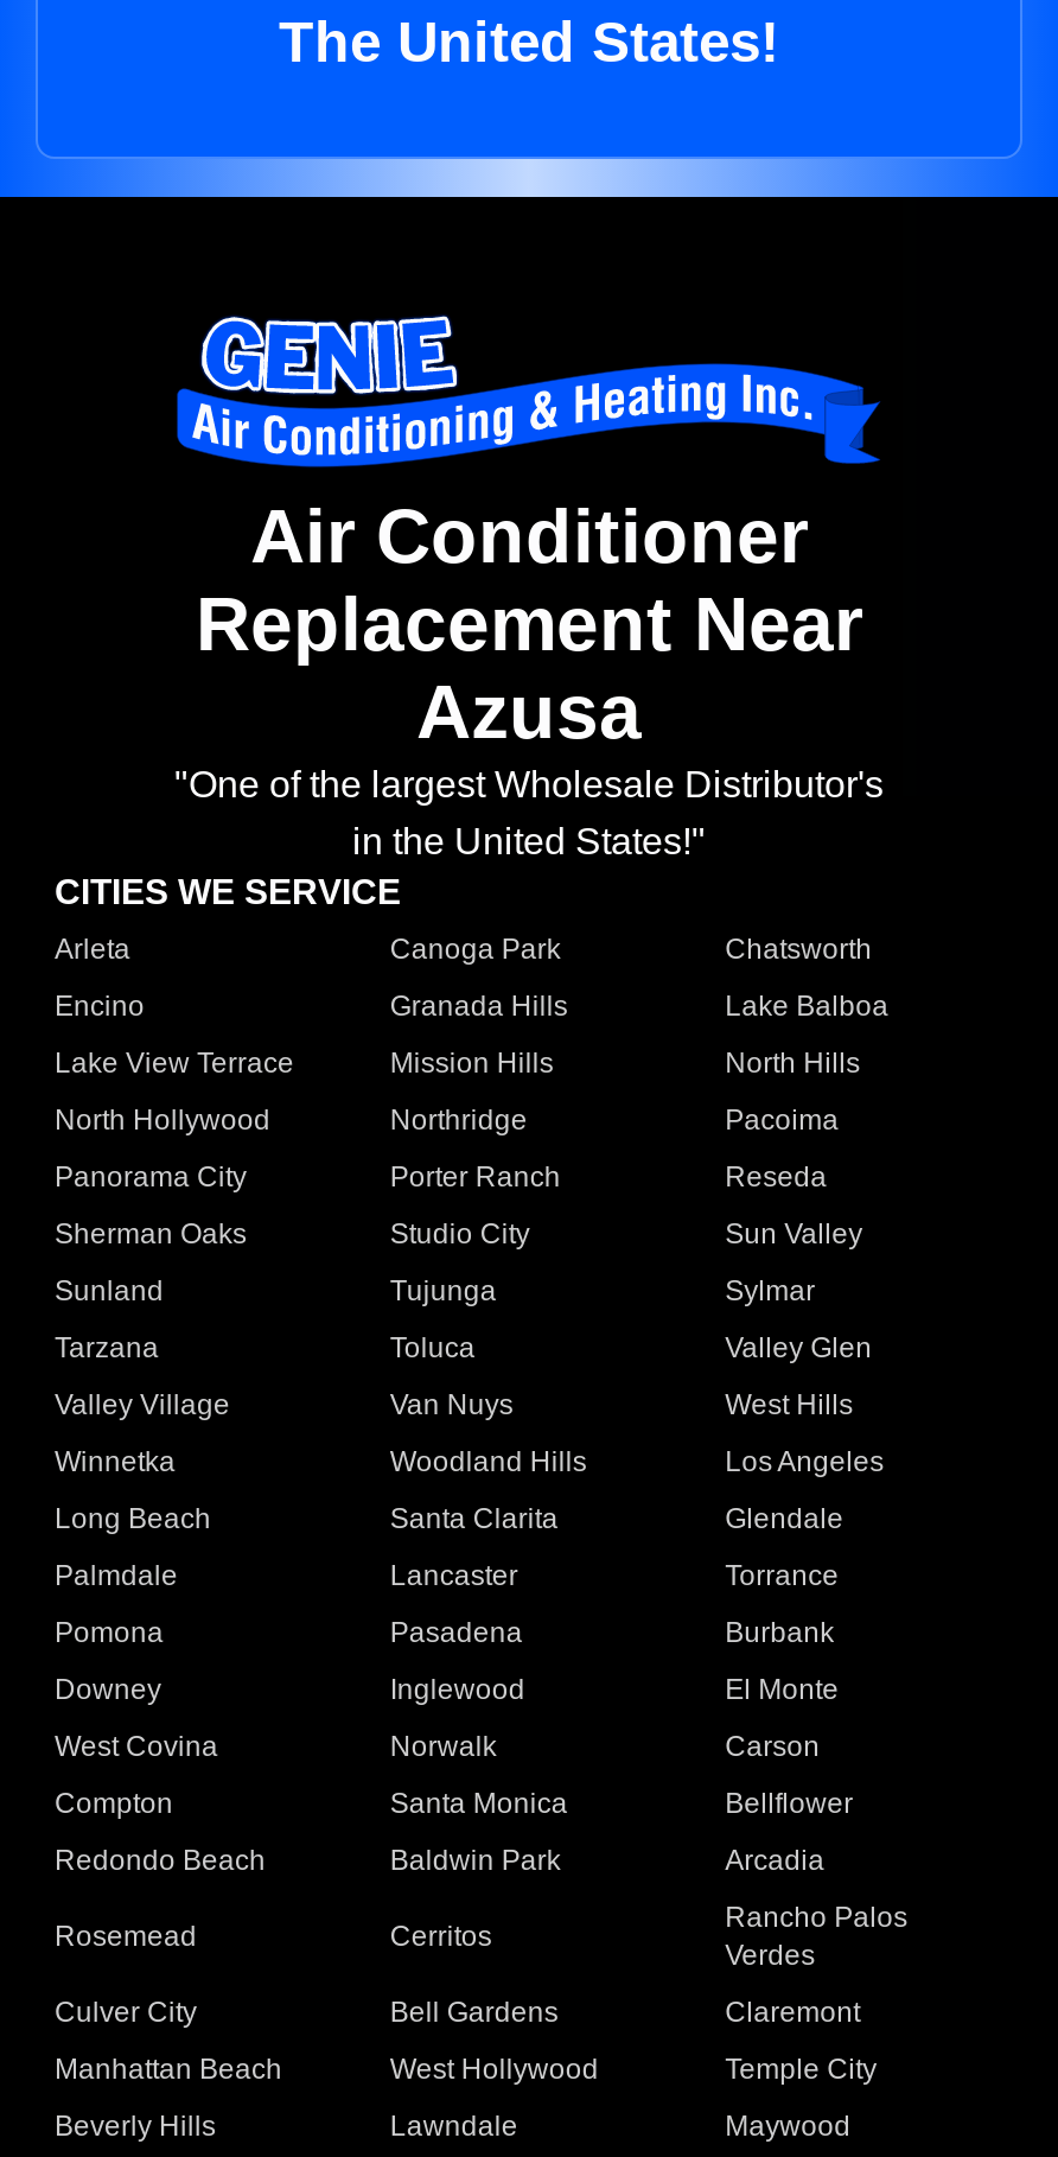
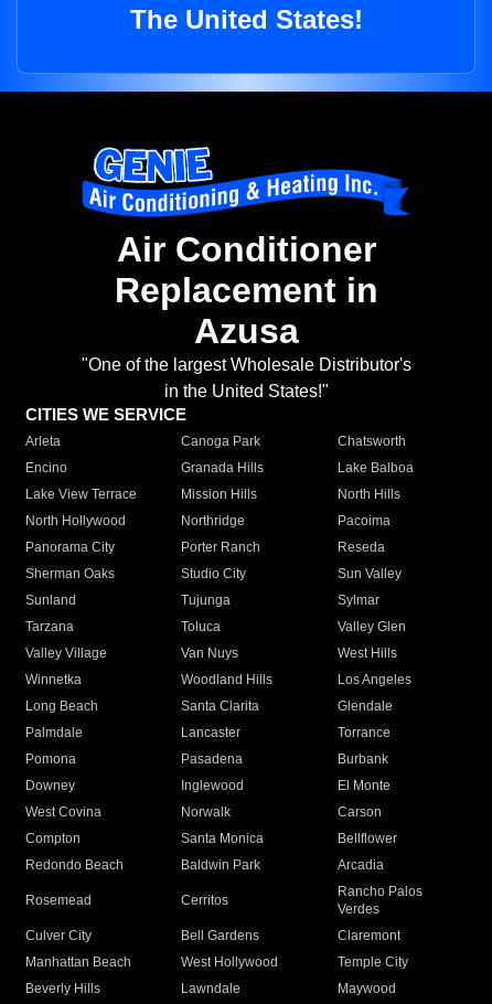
[196,582,862,668] Replacement Near -> [114,271,378,310] Replacement in

